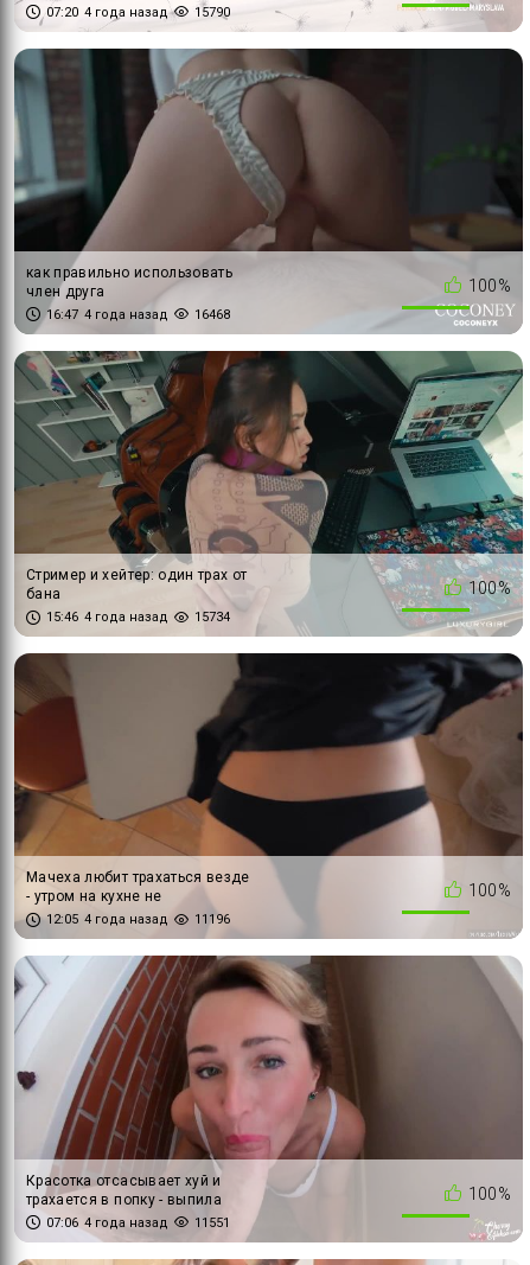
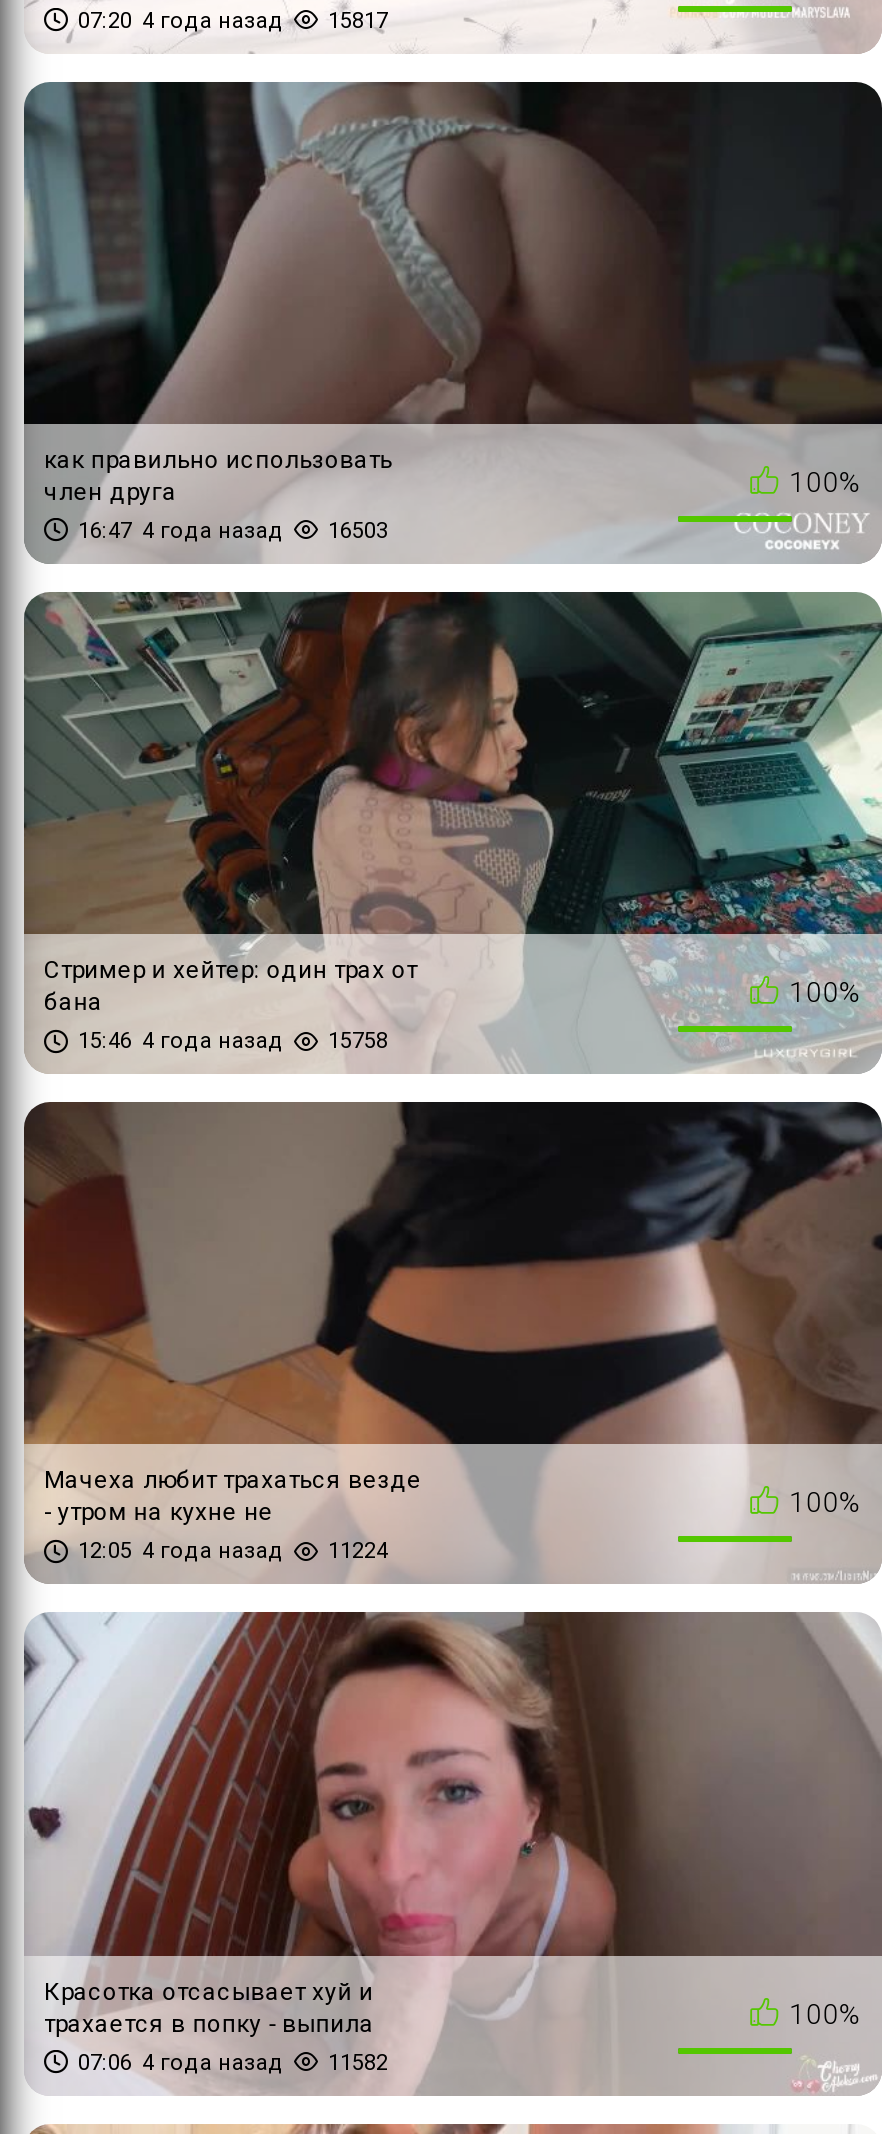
[46,4,230,20] 07:20 4 года назад 15790 -> [78,7,388,33] 07:20 4 года назад 15817
[46,307,230,322] 16:47 4 года назад 16468 -> [78,518,388,544] 16:47 4 года назад 16503
[46,610,230,625] 15:46 4 года назад 15734 -> [78,1028,388,1054] 15:46 4 года назад 15758
[194,912,230,928] 11196 -> [328,1539,388,1565] 11224
[194,1215,230,1230] 11551 -> [328,2049,388,2075] 11582

